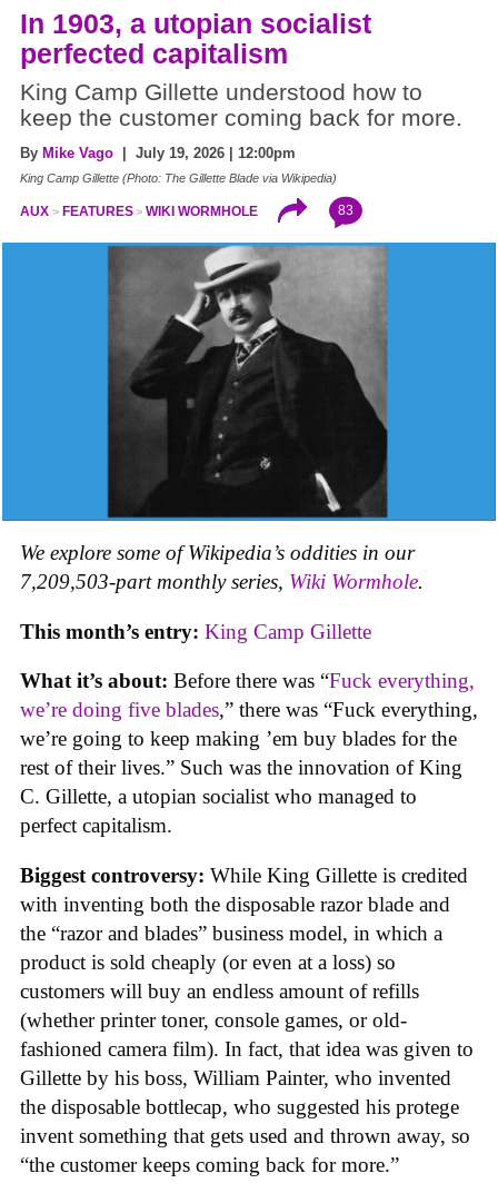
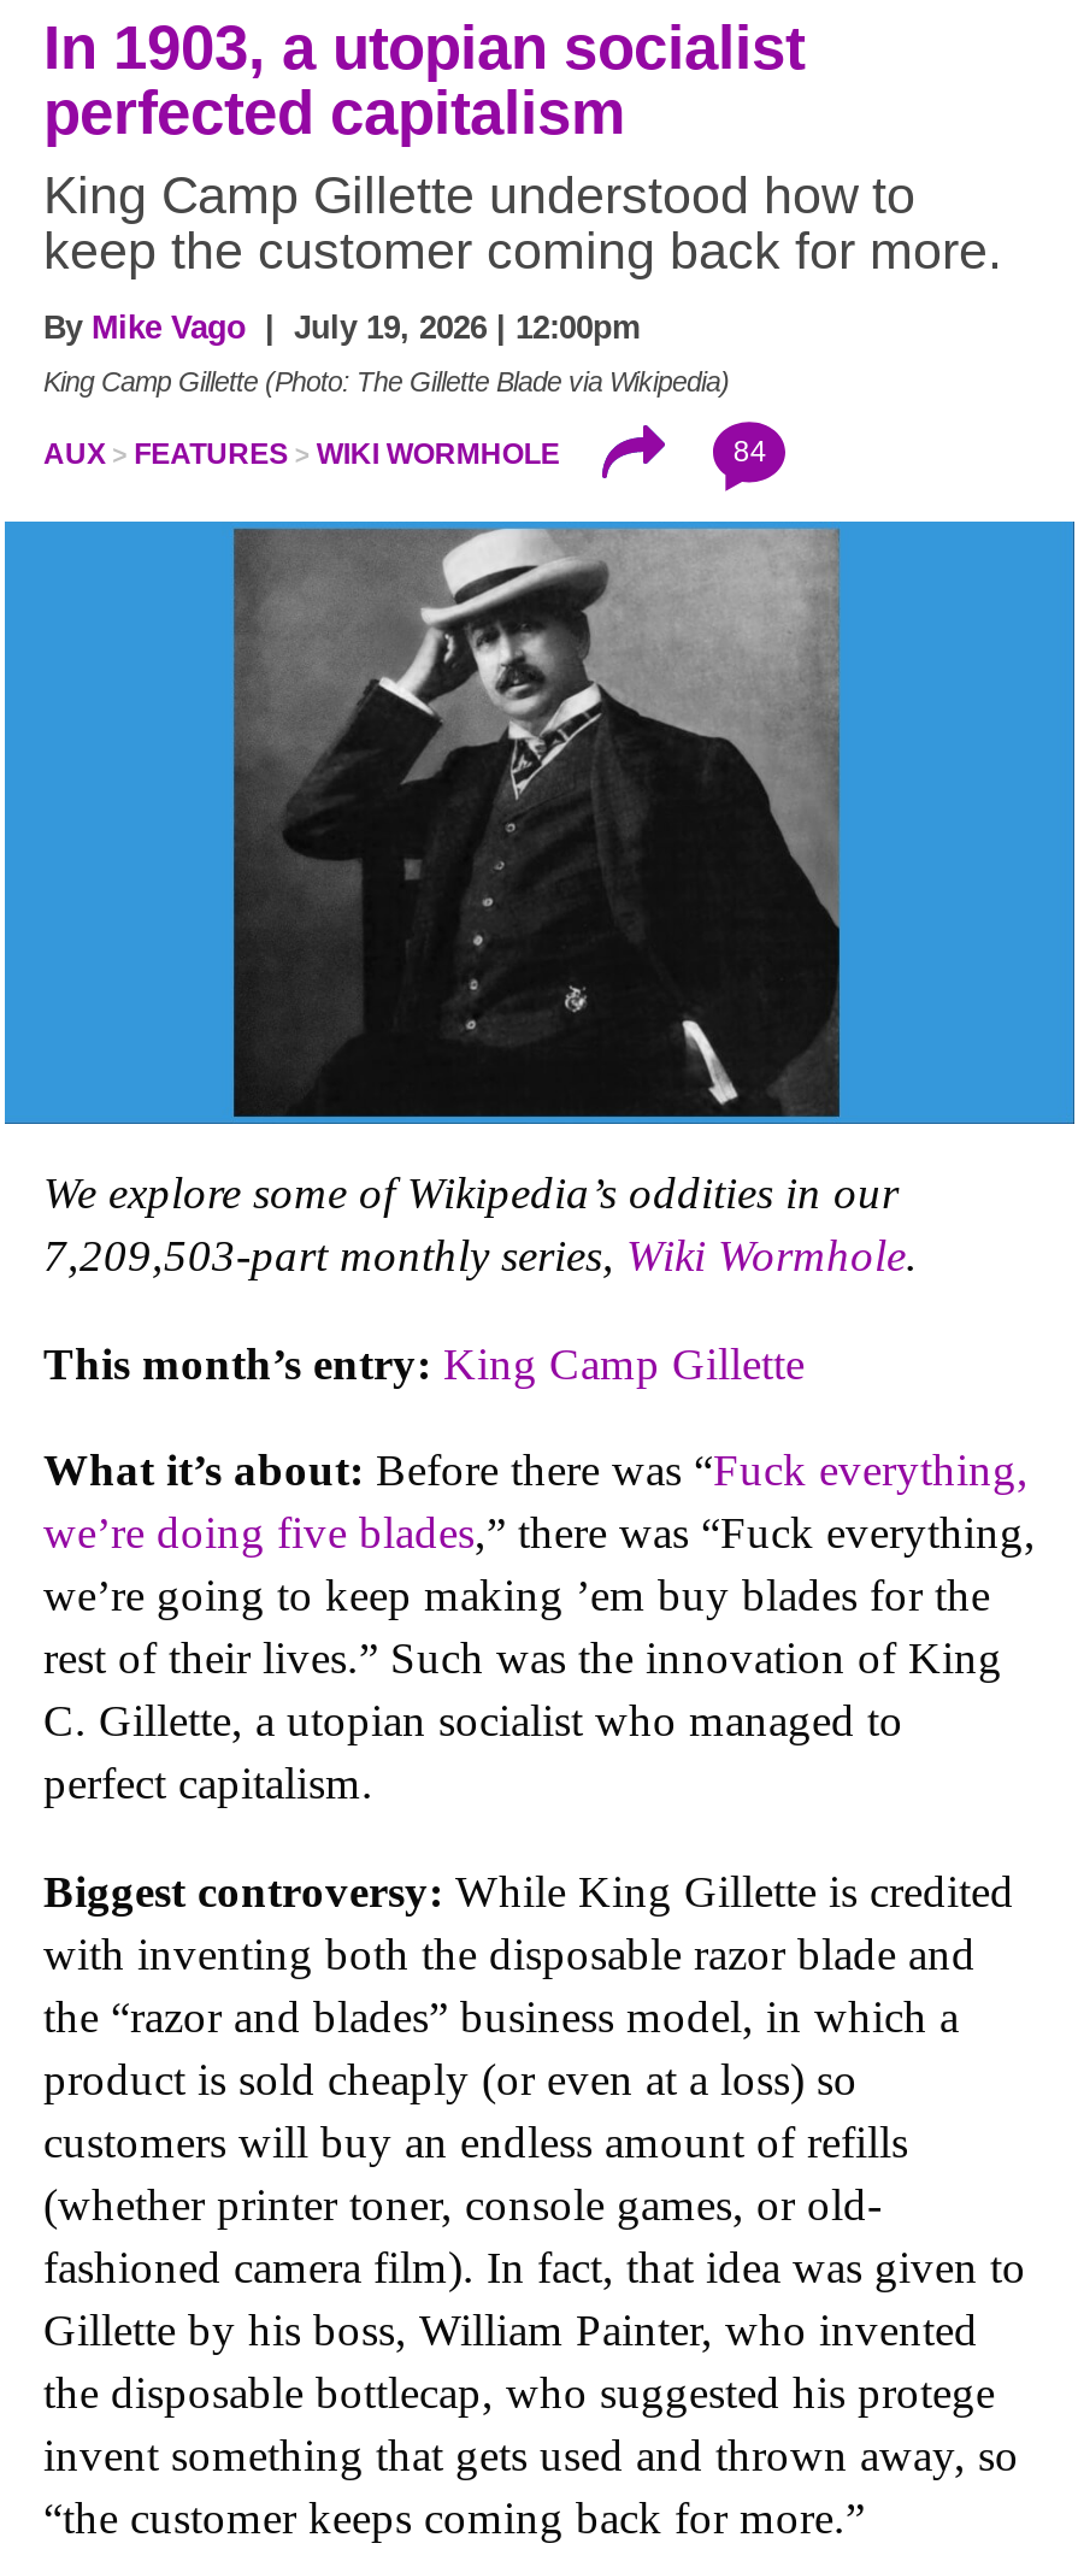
[338,203,354,219] 83 -> [733,436,767,470] 84

